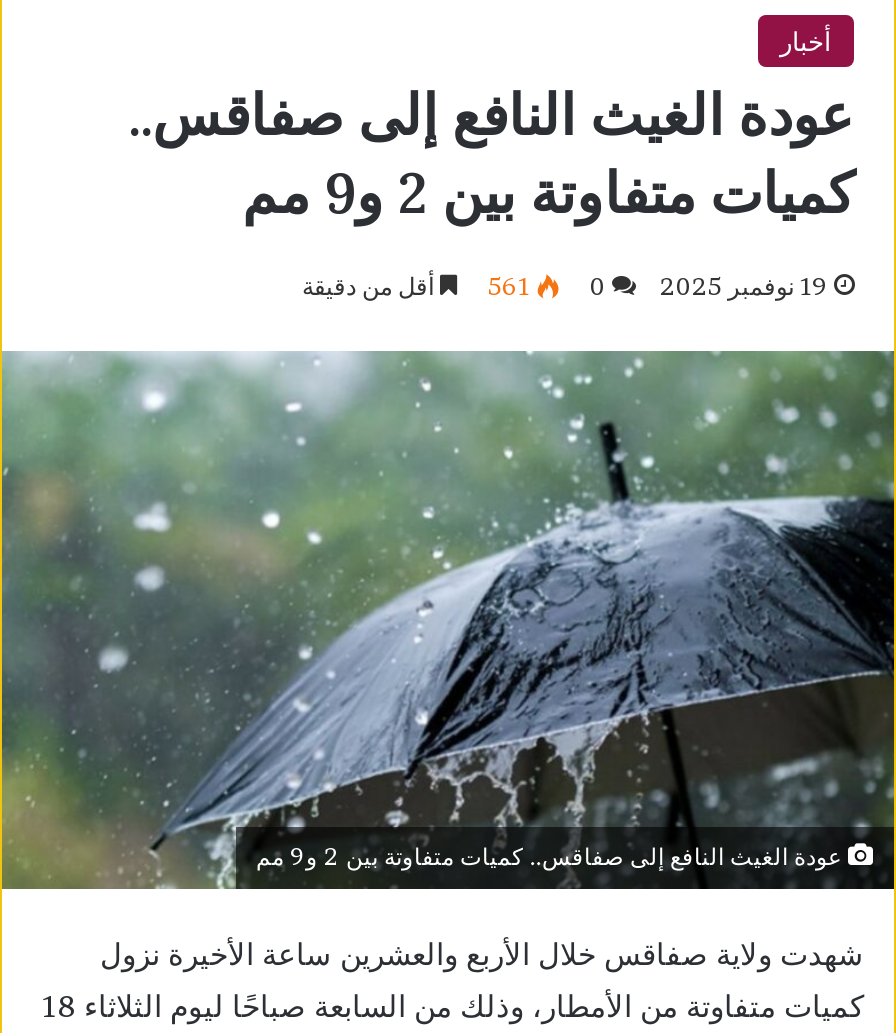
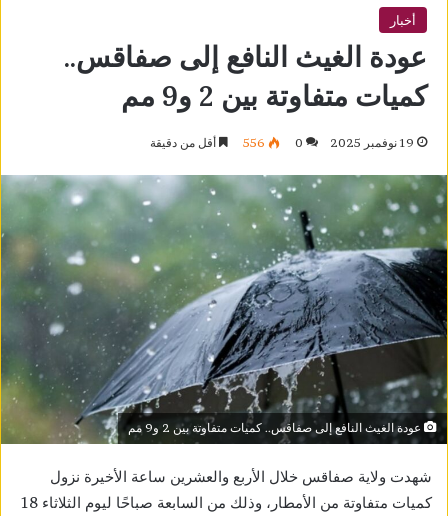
[488,271,530,301] 561 -> [243,135,265,150] 556

